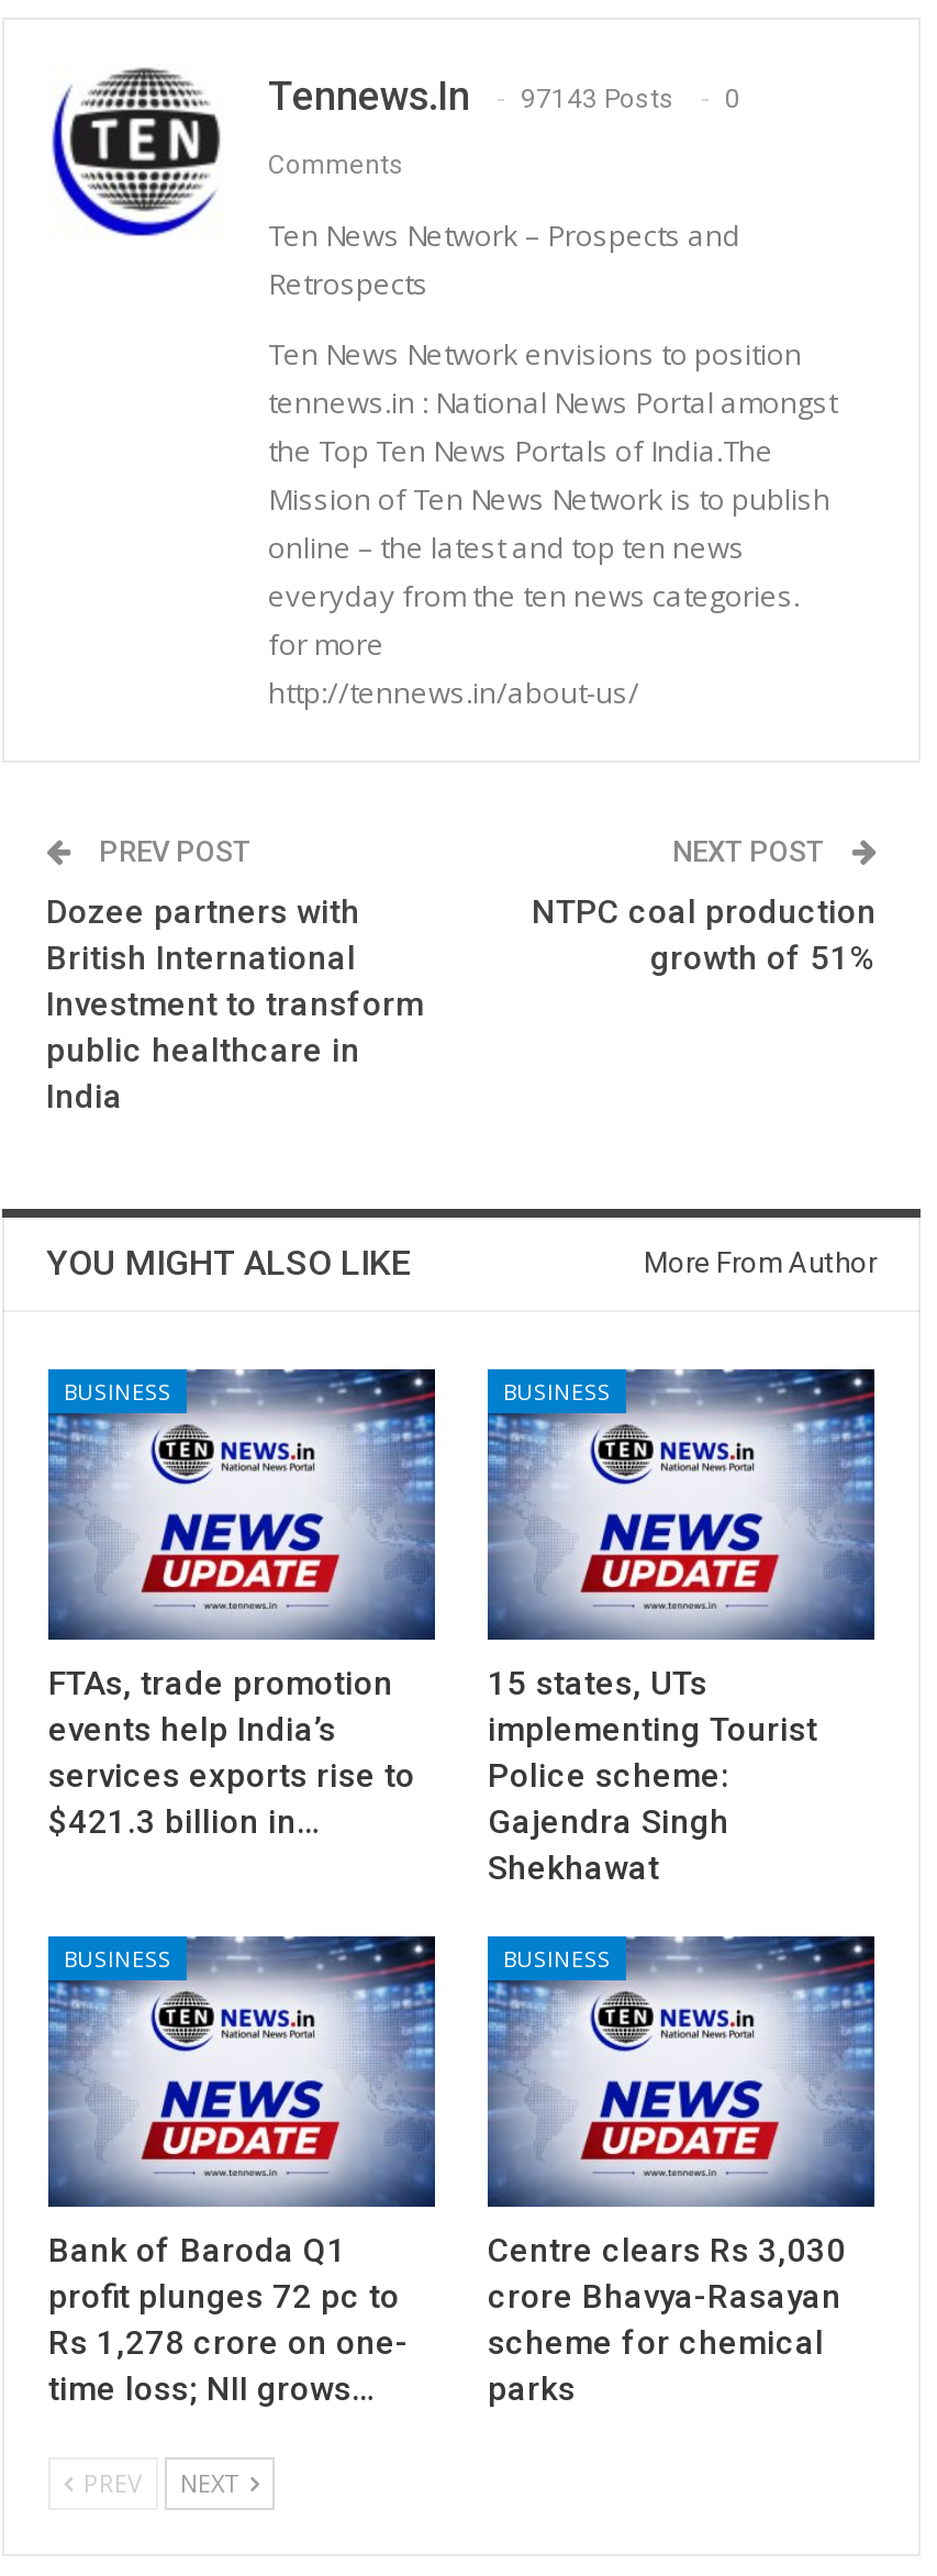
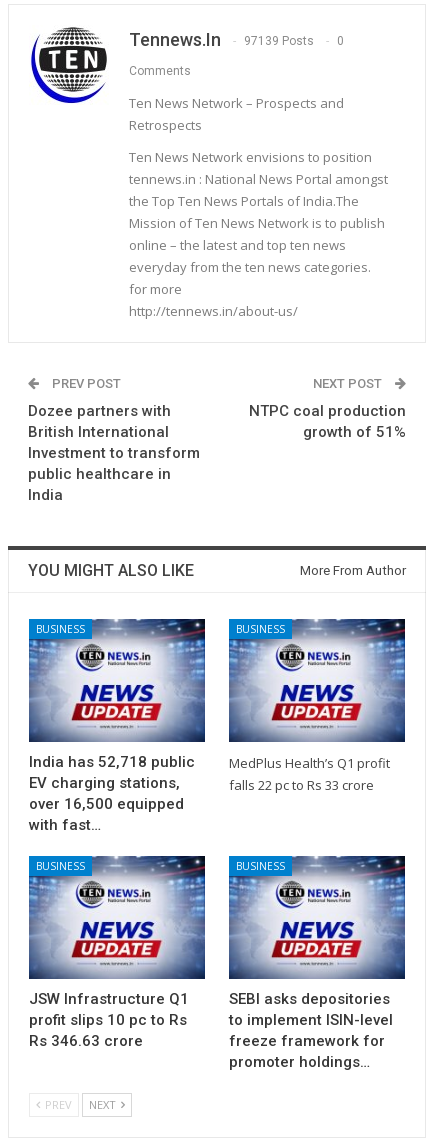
[268,73,740,119] Tennews.in 97143 Posts 0 -> [129,29,344,50] Tennews.in 97139 Posts 0
[48,1664,415,1842] FTAs, trade promotion | events help India’s | services exports rise to | $421.3 billion in… -> [29,753,195,834] India has 52,718 public | EV charging stations, | over 16,500 equipped | with fast…
[488,1664,817,1888] 15 states, UTs | implementing Tourist | Police scheme: | Gajendra Singh | Shekhawat -> [229,754,390,794] MedPlus Health’s Q1 profit | falls 22 pc to Rs 33 crore
[48,2232,409,2410] Bank of Baroda Q1 | profit plunges 72 pc to | Rs 1,278 crore on one- | time loss; NII grows… -> [29,990,189,1050] JSW Infrastructure Q1 | profit slips 10 pc to Rs | Rs 346.63 crore
[488,2232,846,2410] Centre clears Rs 3,030 | crore Bhavya-Rasayan | scheme for chemical | parks -> [229,990,393,1071] SEBI asks depositories | to implement ISIN-level | freeze framework for | promoter holdings…

